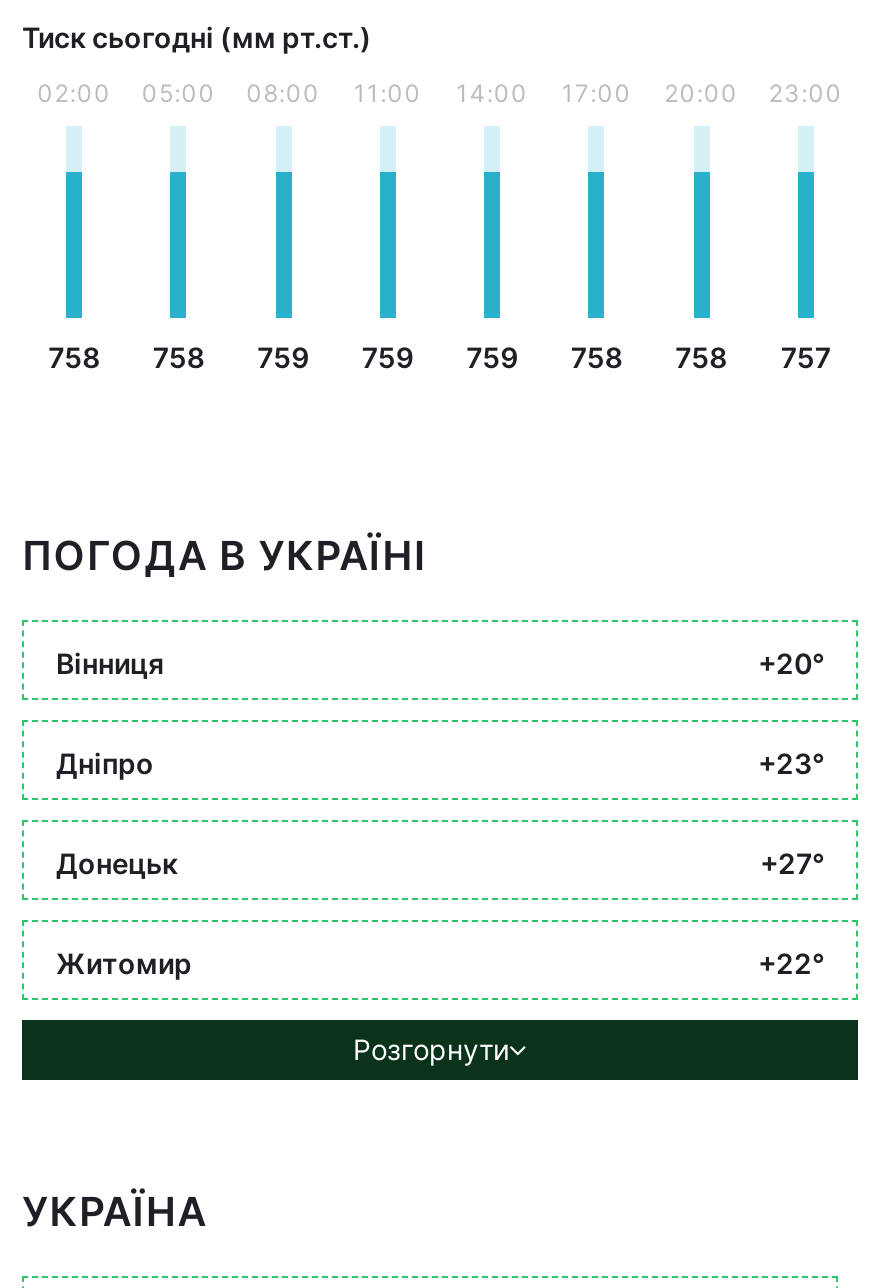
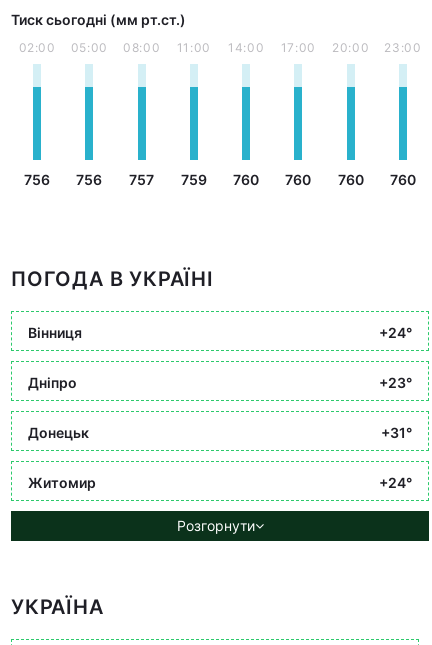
[48,340,100,374] 758 -> [24,171,50,188] 756
[153,340,205,374] 758 -> [76,171,102,188] 756
[257,340,309,374] 759 -> [129,171,154,188] 757
[466,340,518,374] 759 -> [233,171,259,188] 760
[571,340,623,374] 758 -> [285,171,311,188] 760
[675,340,727,374] 758 -> [338,171,364,188] 760
[781,340,831,374] 757 -> [390,171,416,188] 760
[758,645,824,679] +20° -> [379,323,412,340] +24°
[760,845,824,879] +27° -> [381,423,412,440] +31°
[758,945,824,979] +22° -> [379,473,412,490] +24°

